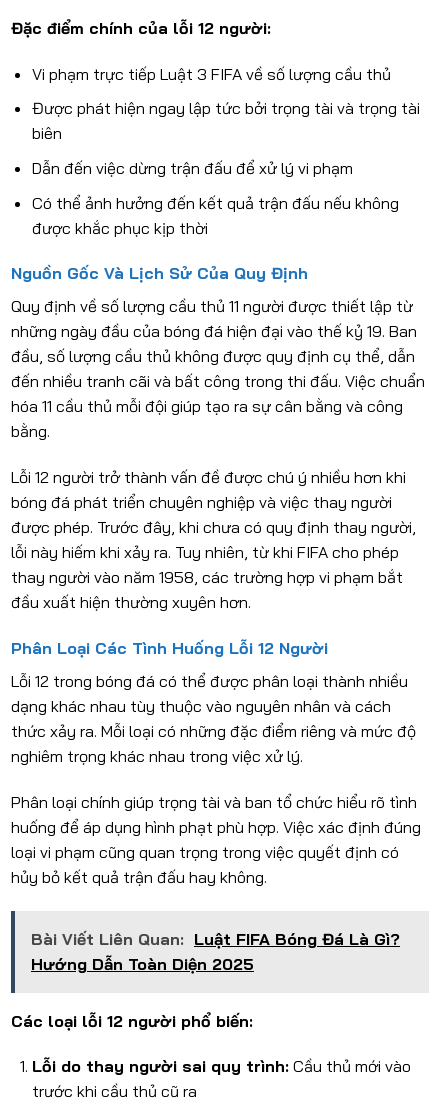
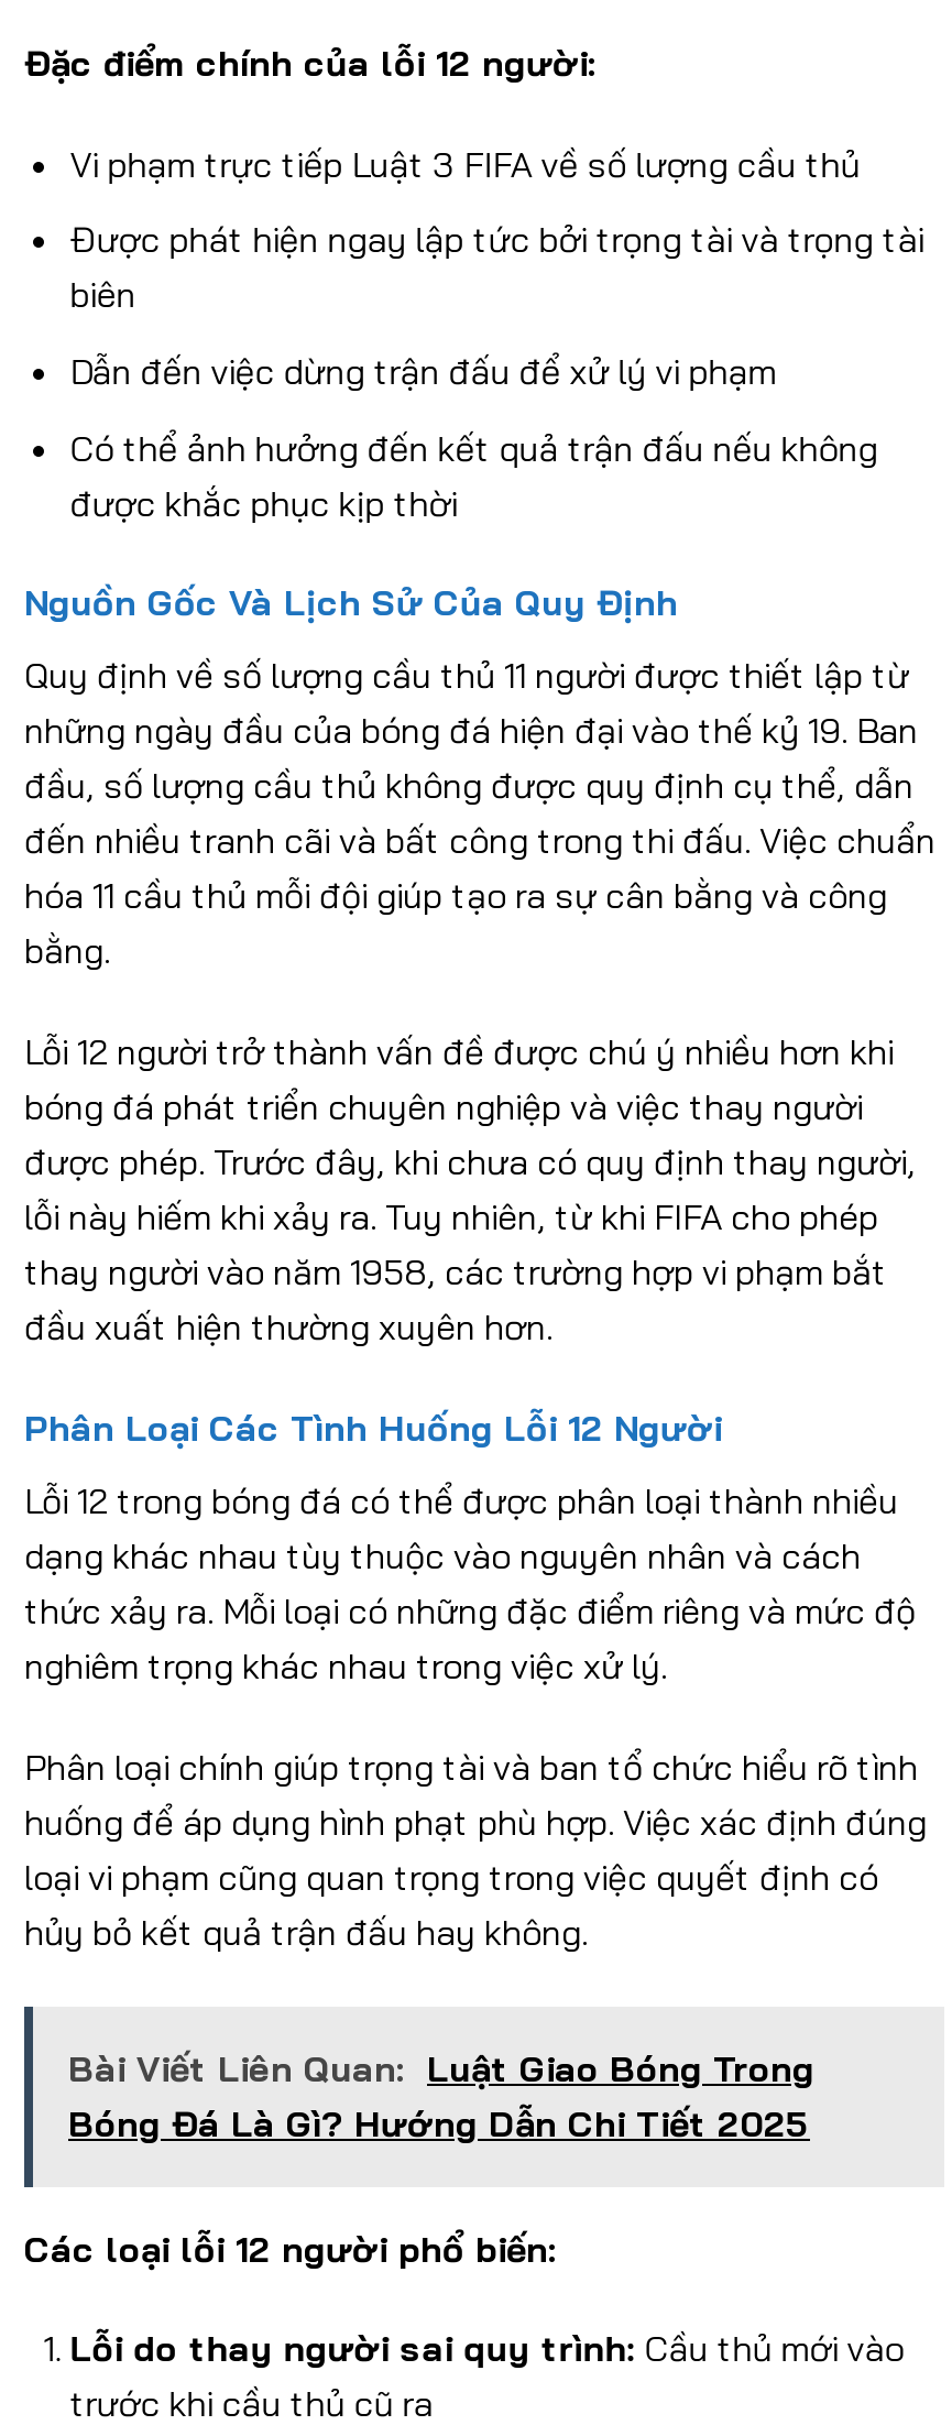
[31,929,400,974] Bài Viết Liên Quan: Luật FIFA Bóng Đá Là Gì? | Hướng Dẫn Toàn Diện 2025 -> [68,2045,814,2145] Bài Viết Liên Quan: Luật Giao Bóng Trong | Bóng Đá Là Gì? Hướng Dẫn Chi Tiết 2025

